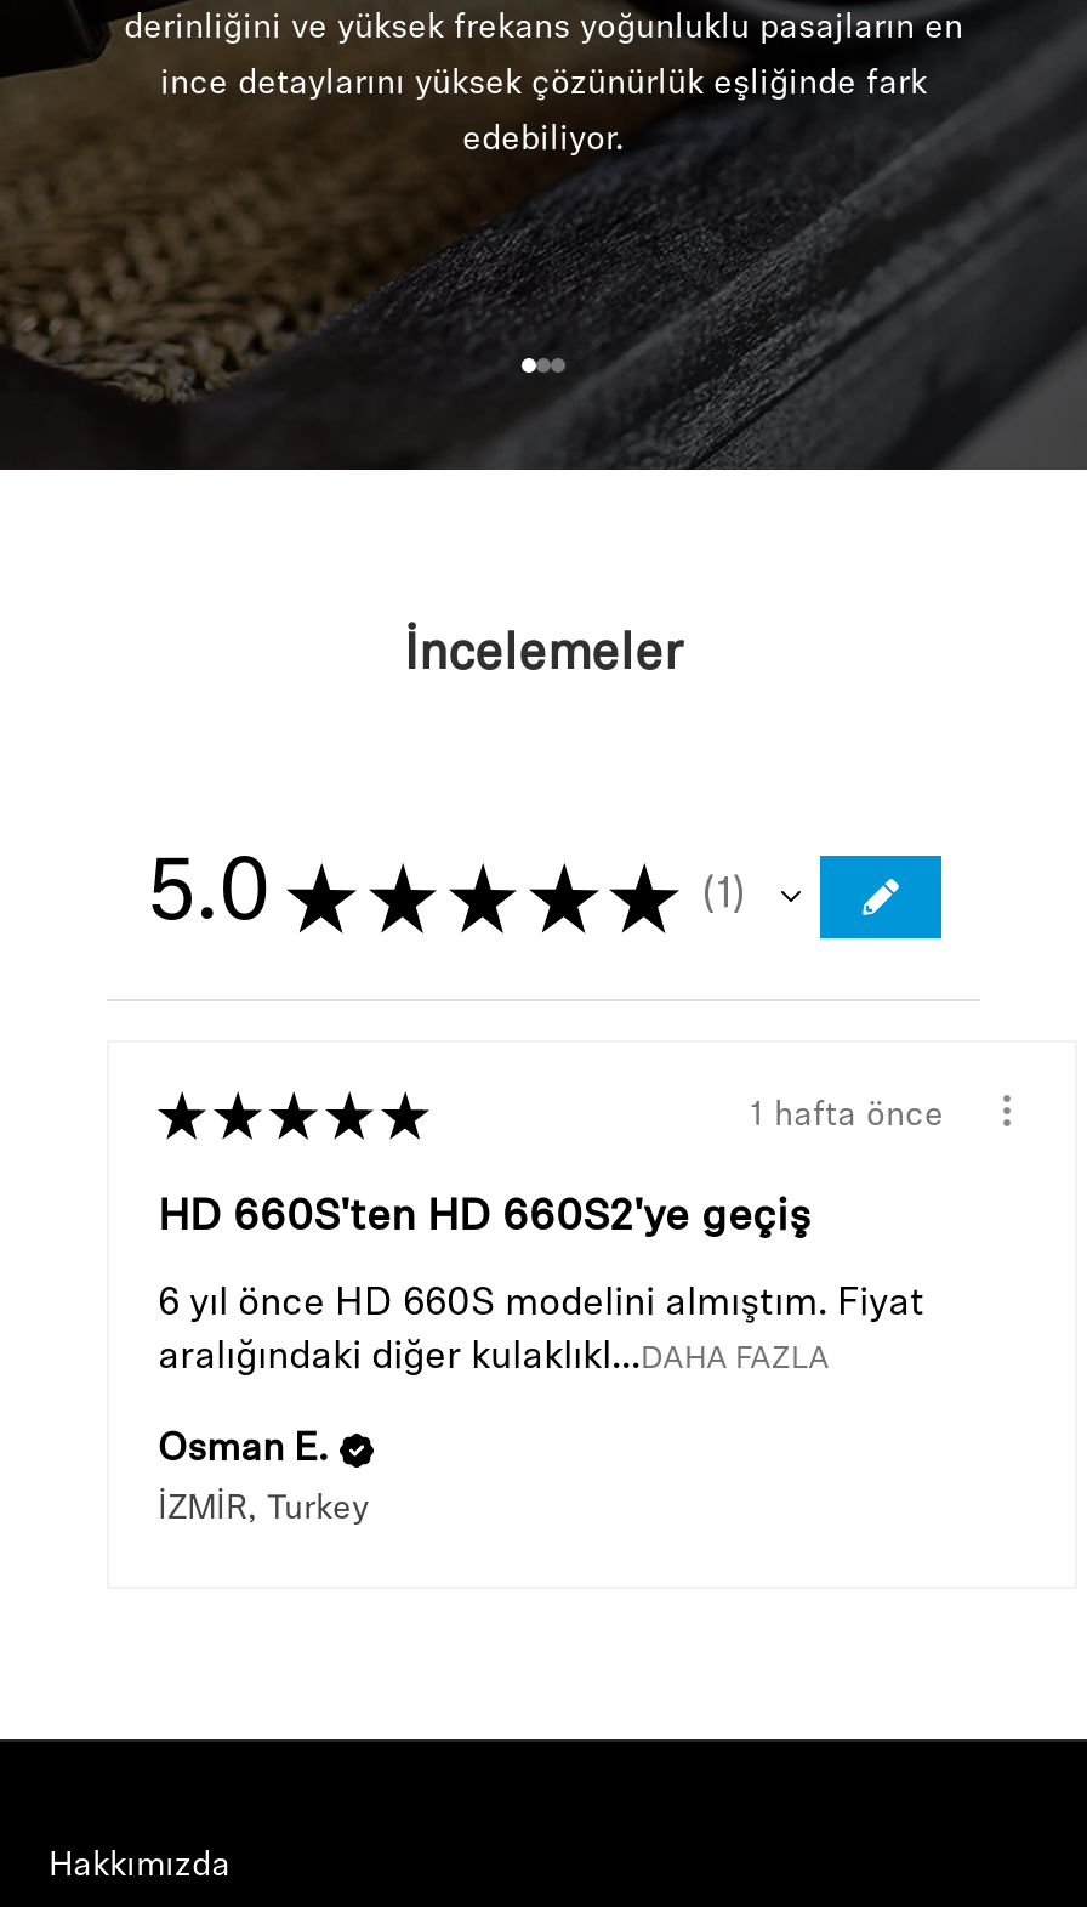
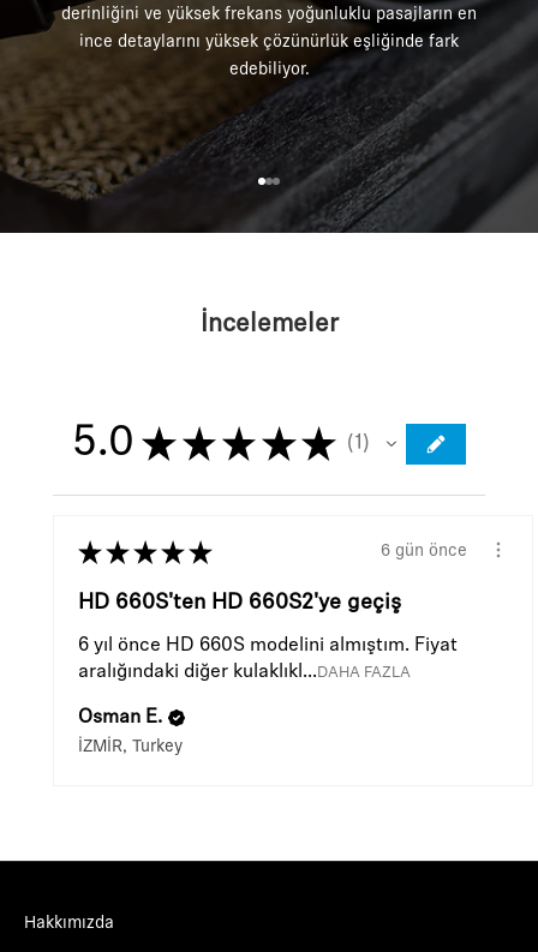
[750,1098,944,1134] 1 hafta önce -> [381,543,467,561] 6 gün önce

